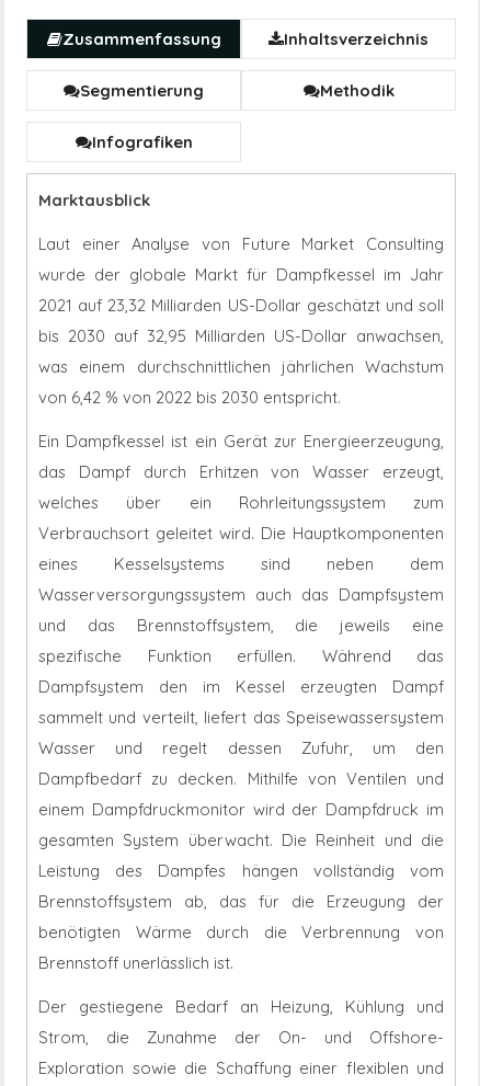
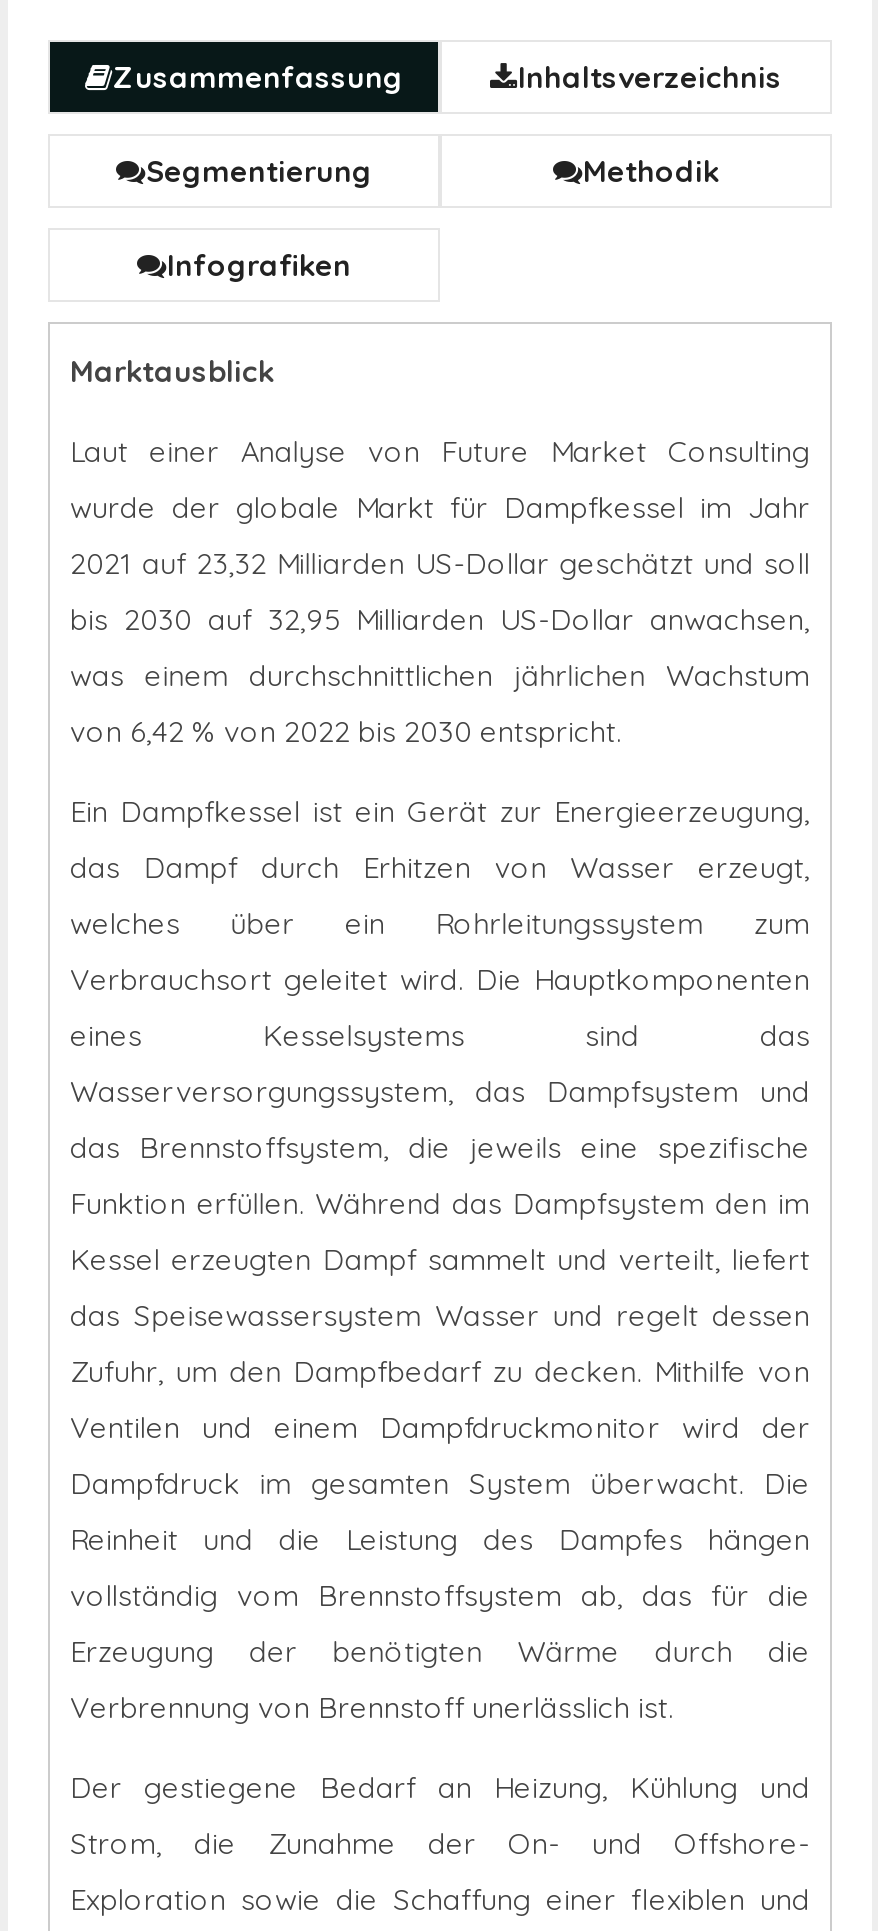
[38,553,444,973] eines Kesselsystems sind neben dem | Wasserversorgungssystem auch das Dampfsystem | und das Brennstoffsystem, die jeweils eine | spezifische Funktion erfüllen. Während das | Dampfsystem den im Kessel erzeugten Dampf | sammelt und verteilt, liefert das Speisewassersystem | Wasser und regelt dessen Zufuhr, um den | Dampfbedarf zu decken. Mithilfe von Ventilen und | einem Dampfdruckmonitor wird der Dampfdruck im | gesamten System überwacht. Die Reinheit und die | Leistung des Dampfes hängen vollständig vom | Brennstoffsystem ab, das für die Erzeugung der | benötigten Wärme durch die Verbrennung von | Brennstoff unerlässlich ist. -> [70,1016,810,1726] eines Kesselsystems sind das | Wasserversorgungssystem, das Dampfsystem und | das Brennstoffsystem, die jeweils eine spezifische | Funktion erfüllen. Während das Dampfsystem den im | Kessel erzeugten Dampf sammelt und verteilt, liefert | das Speisewassersystem Wasser und regelt dessen | Zufuhr, um den Dampfbedarf zu decken. Mithilfe von | Ventilen und einem Dampfdruckmonitor wird der | Dampfdruck im gesamten System überwacht. Die | Reinheit und die Leistung des Dampfes hängen | vollständig vom Brennstoffsystem ab, das für die | Erzeugung der benötigten Wärme durch die | Verbrennung von Brennstoff unerlässlich ist.

